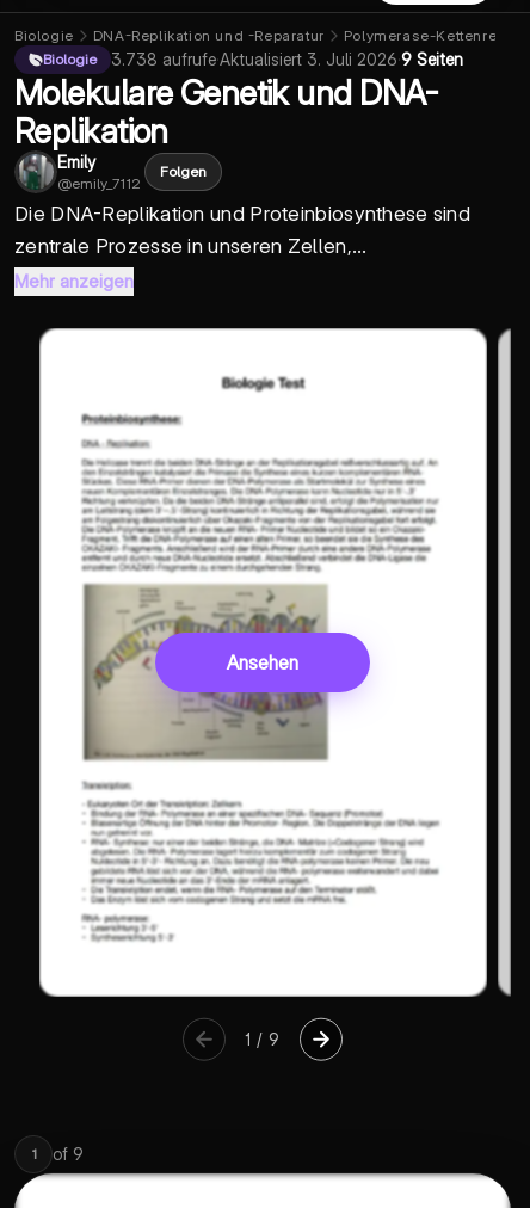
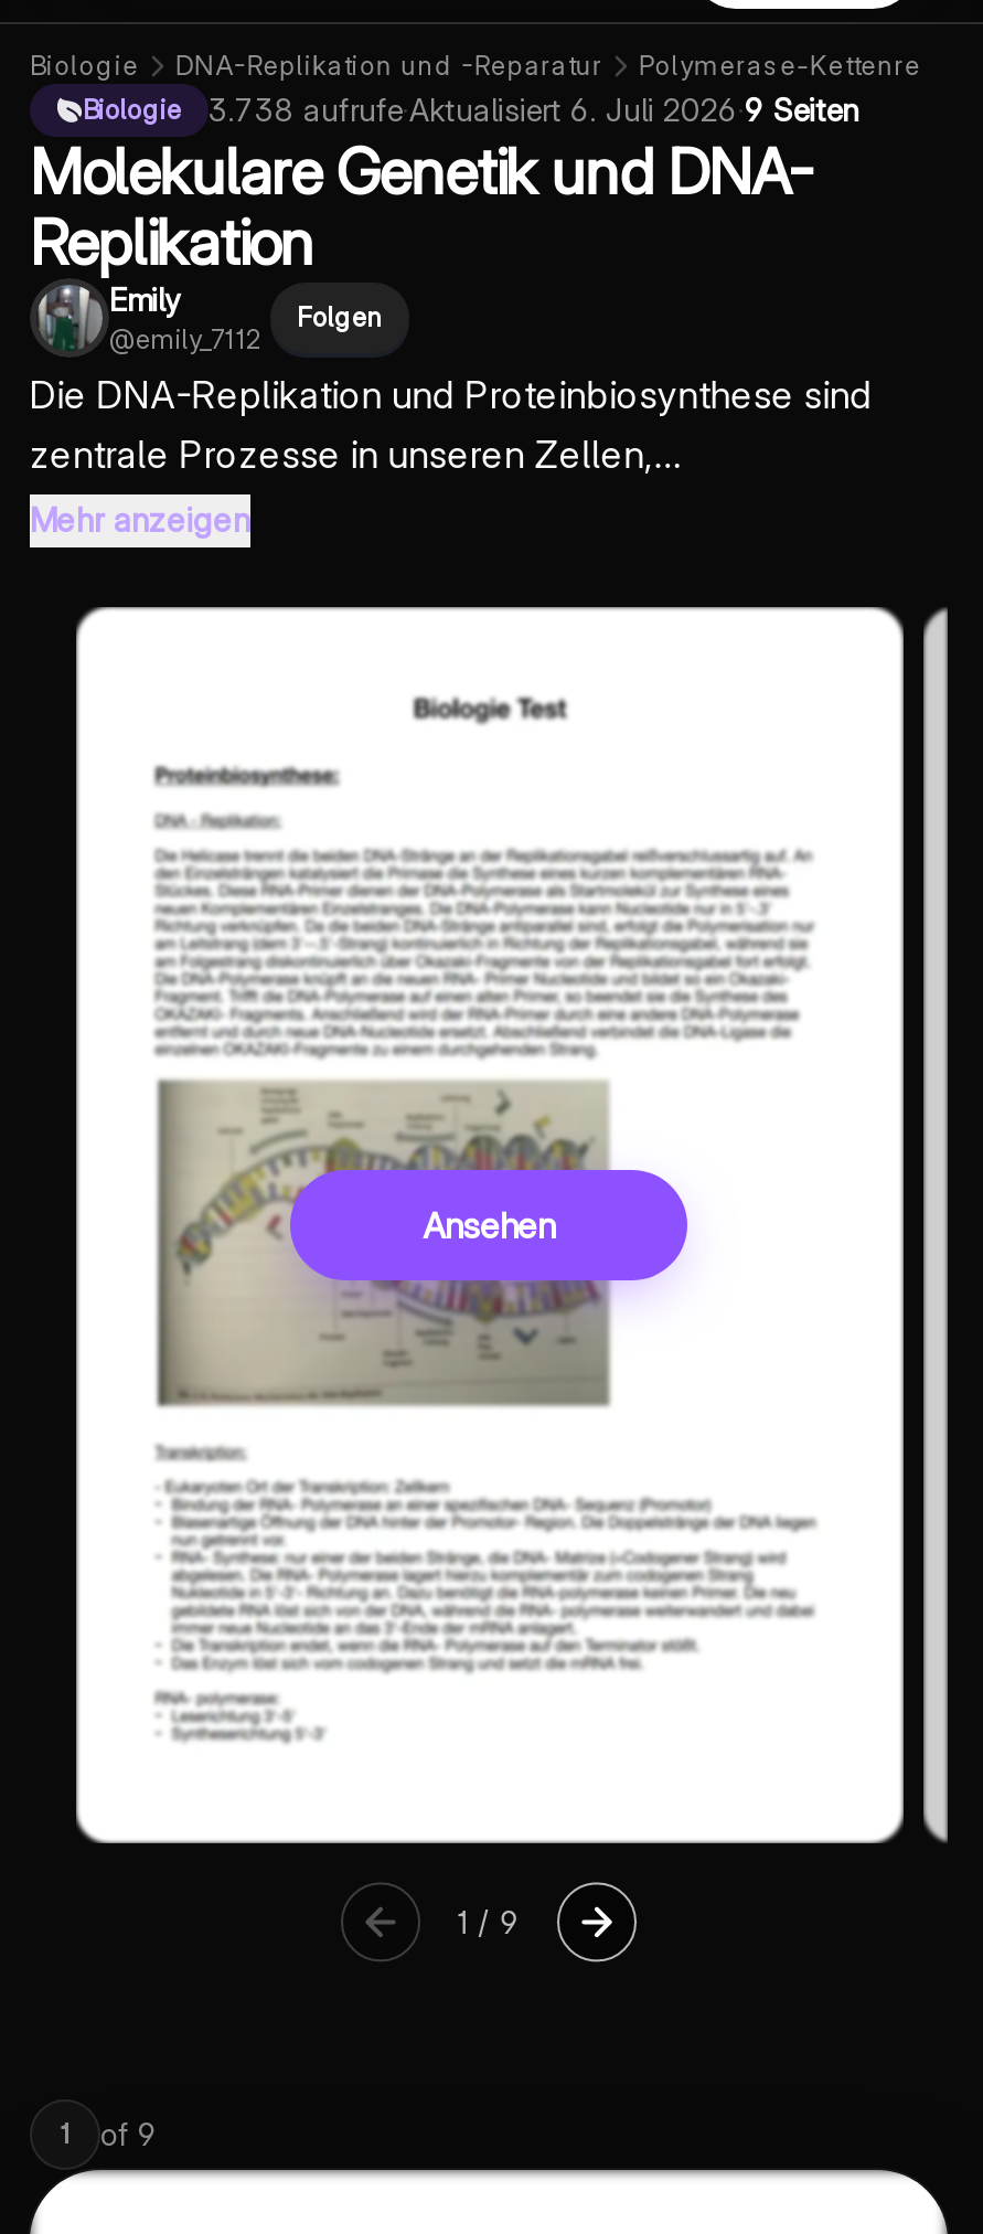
[111,49,463,69] 3.738 aufrufe · Aktualisiert 3. Juli 2026 · 9 Seiten -> [209,91,859,128] 3.738 aufrufe · Aktualisiert 6. Juli 2026 · 9 Seiten

